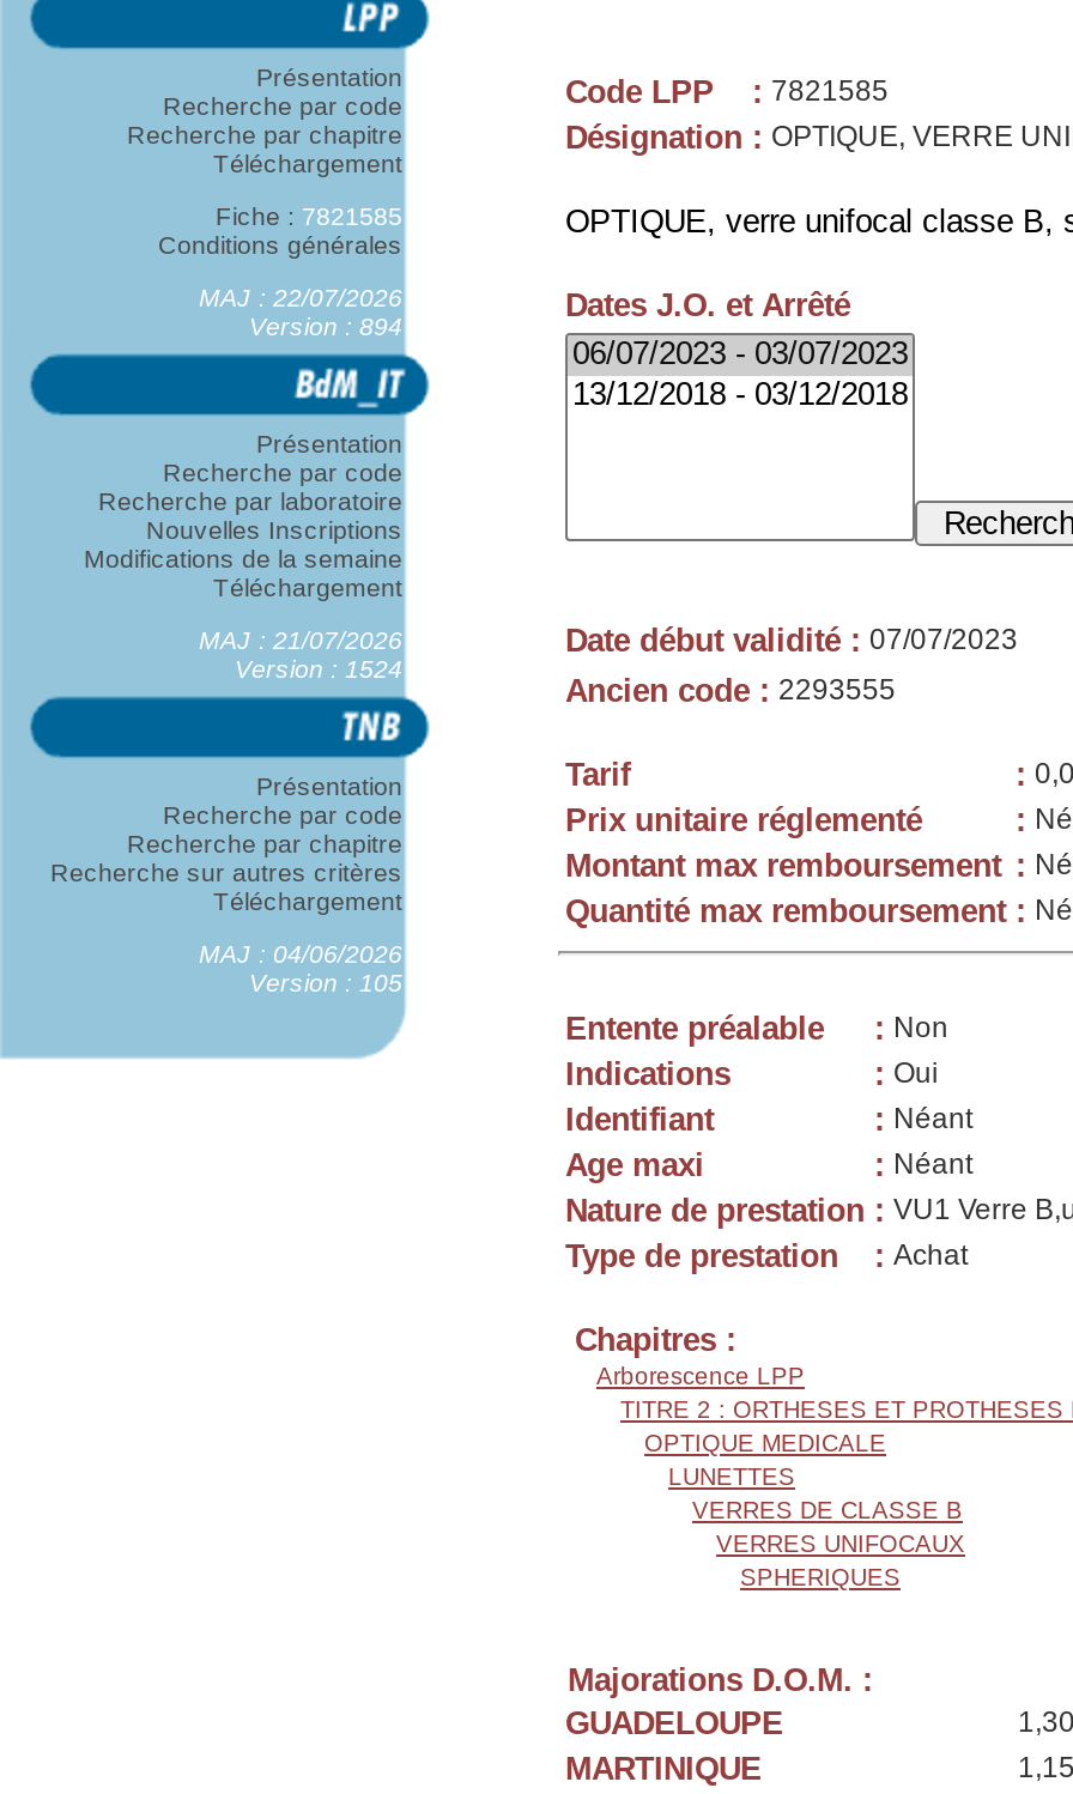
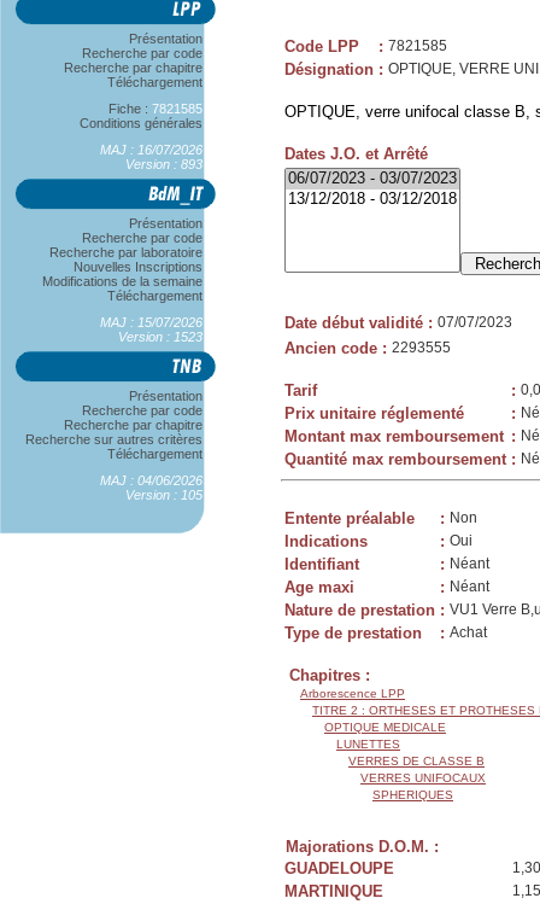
[199,283,402,311] MAJ : 22/07/2026 -> [100,142,202,157] MAJ : 16/07/2026
[249,311,402,340] Version : 894 -> [125,157,202,171] Version : 893
[199,625,402,654] MAJ : 21/07/2026 -> [100,315,202,329] MAJ : 15/07/2026
[235,654,402,683] Version : 1524 -> [118,329,202,344] Version : 1523

